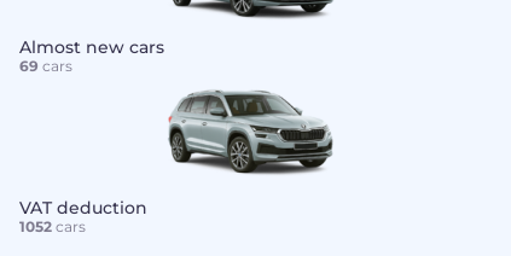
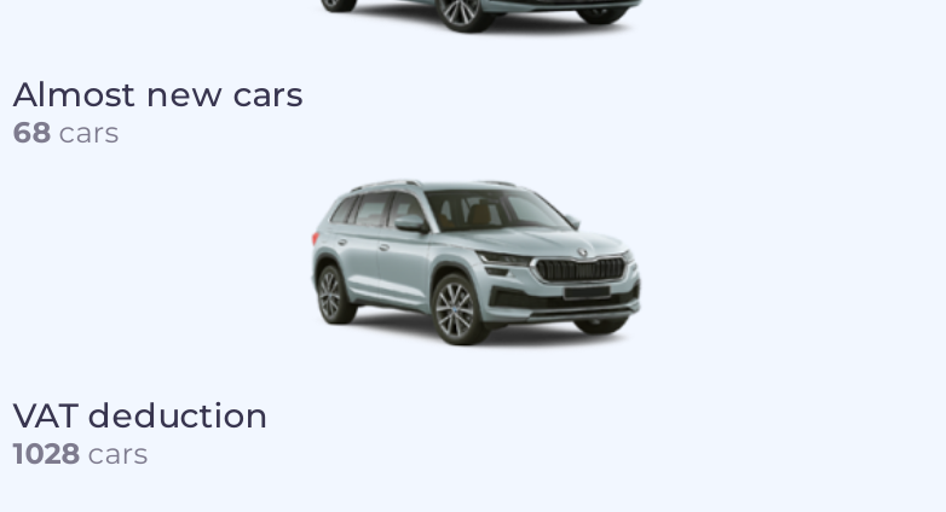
[19,57,72,75] 69 cars -> [13,113,119,149] 68 cars
[19,217,85,235] 1052 cars -> [13,435,148,471] 1028 cars

